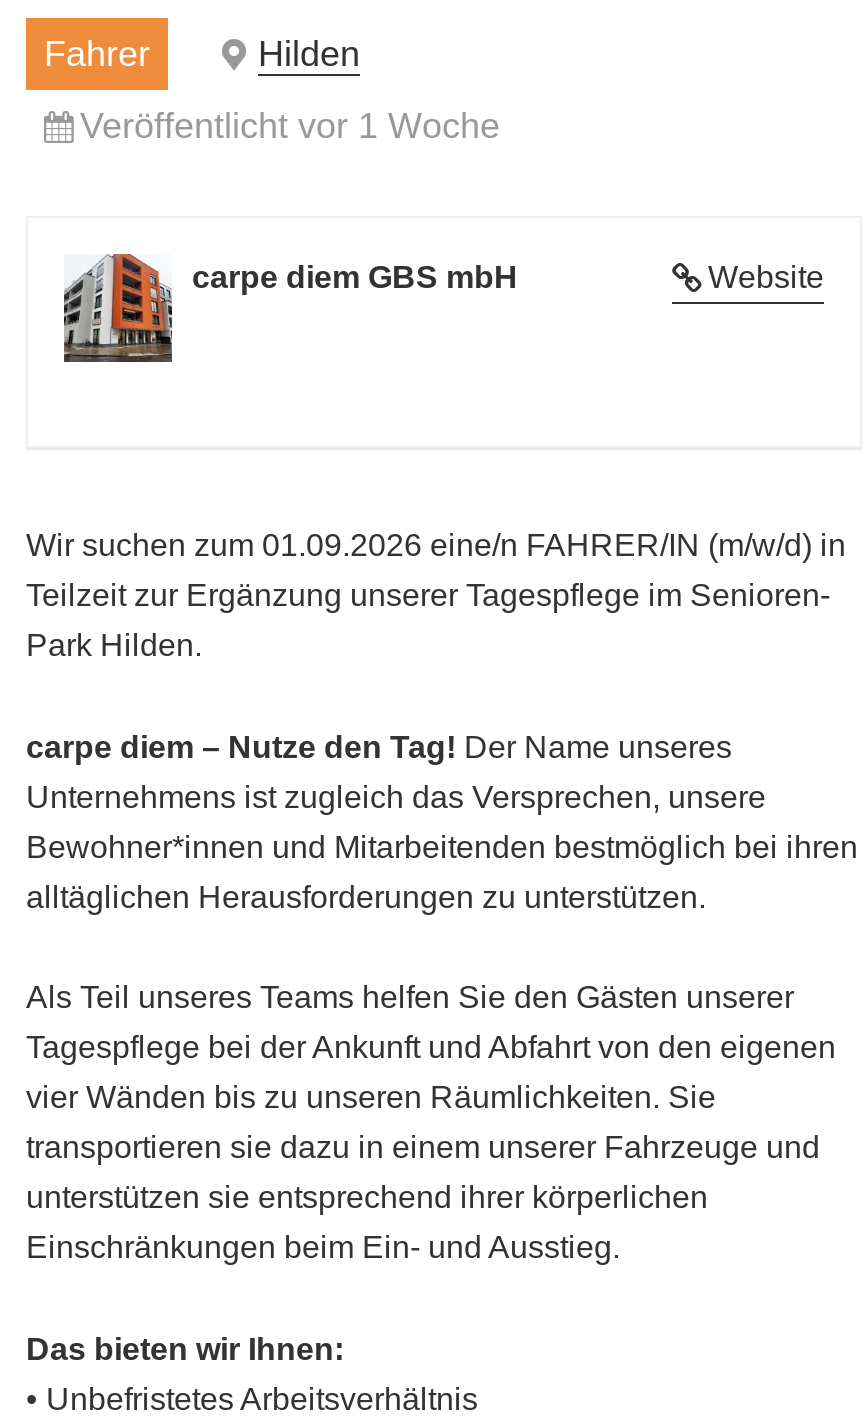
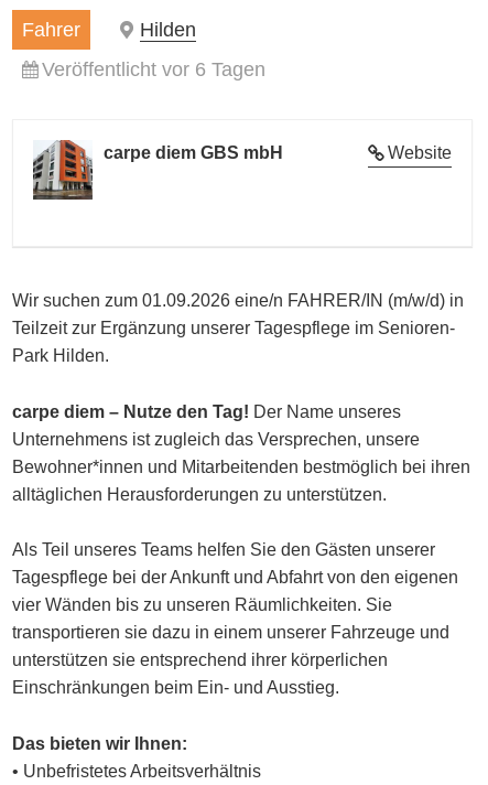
[80,106,500,146] Veröffentlicht vor 1 Woche -> [42,58,265,80] Veröffentlicht vor 6 Tagen

